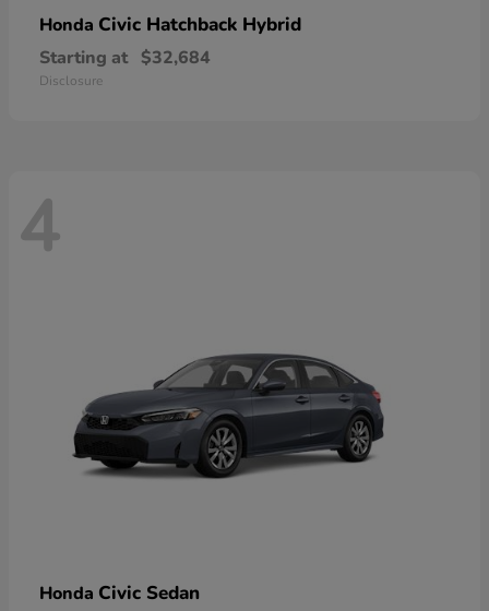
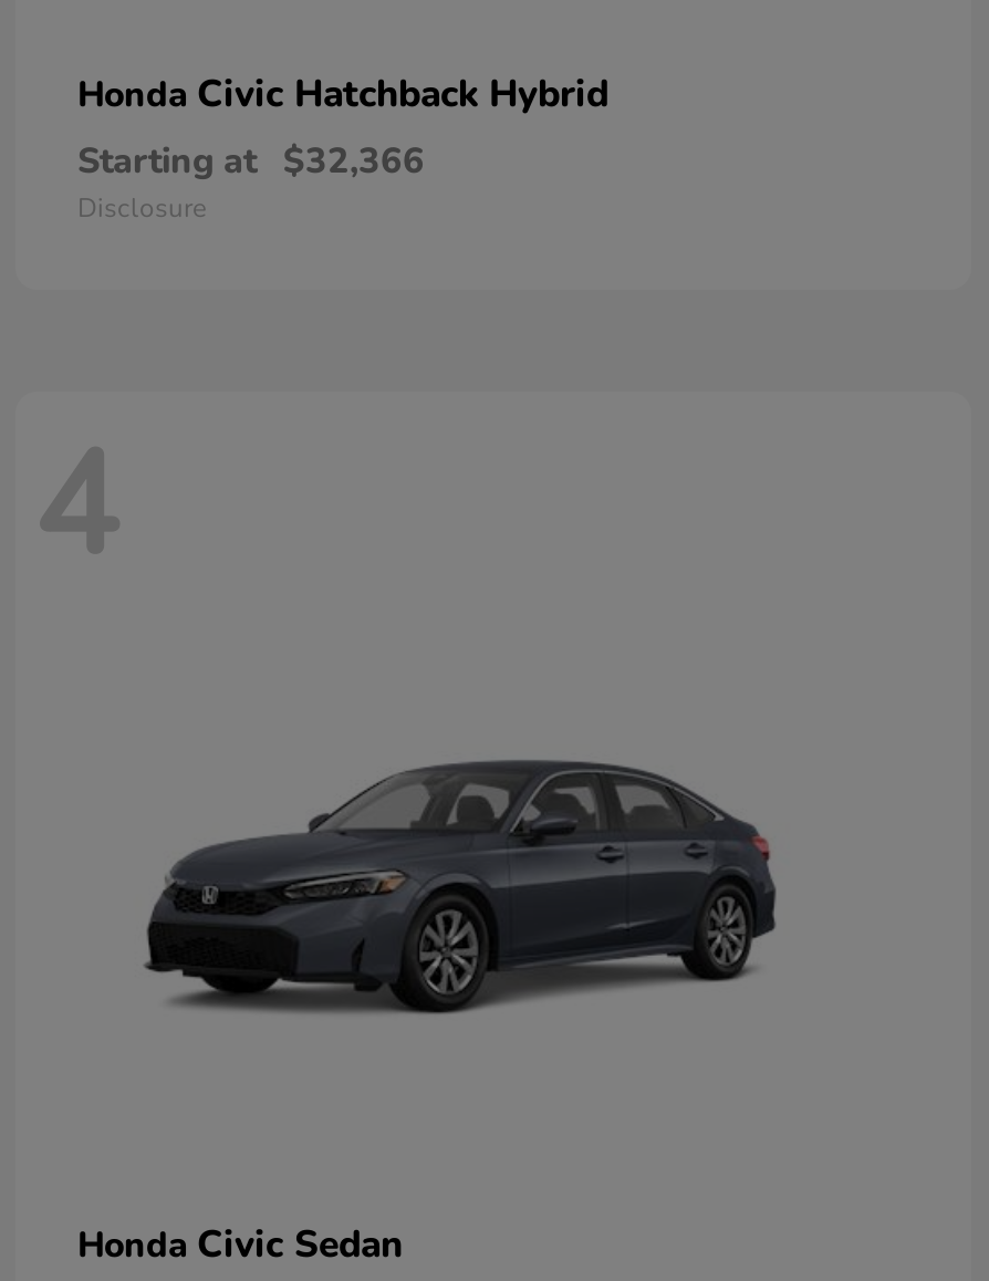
[39,45,211,70] Starting at $32,684 -> [77,137,425,185] Starting at $32,366

